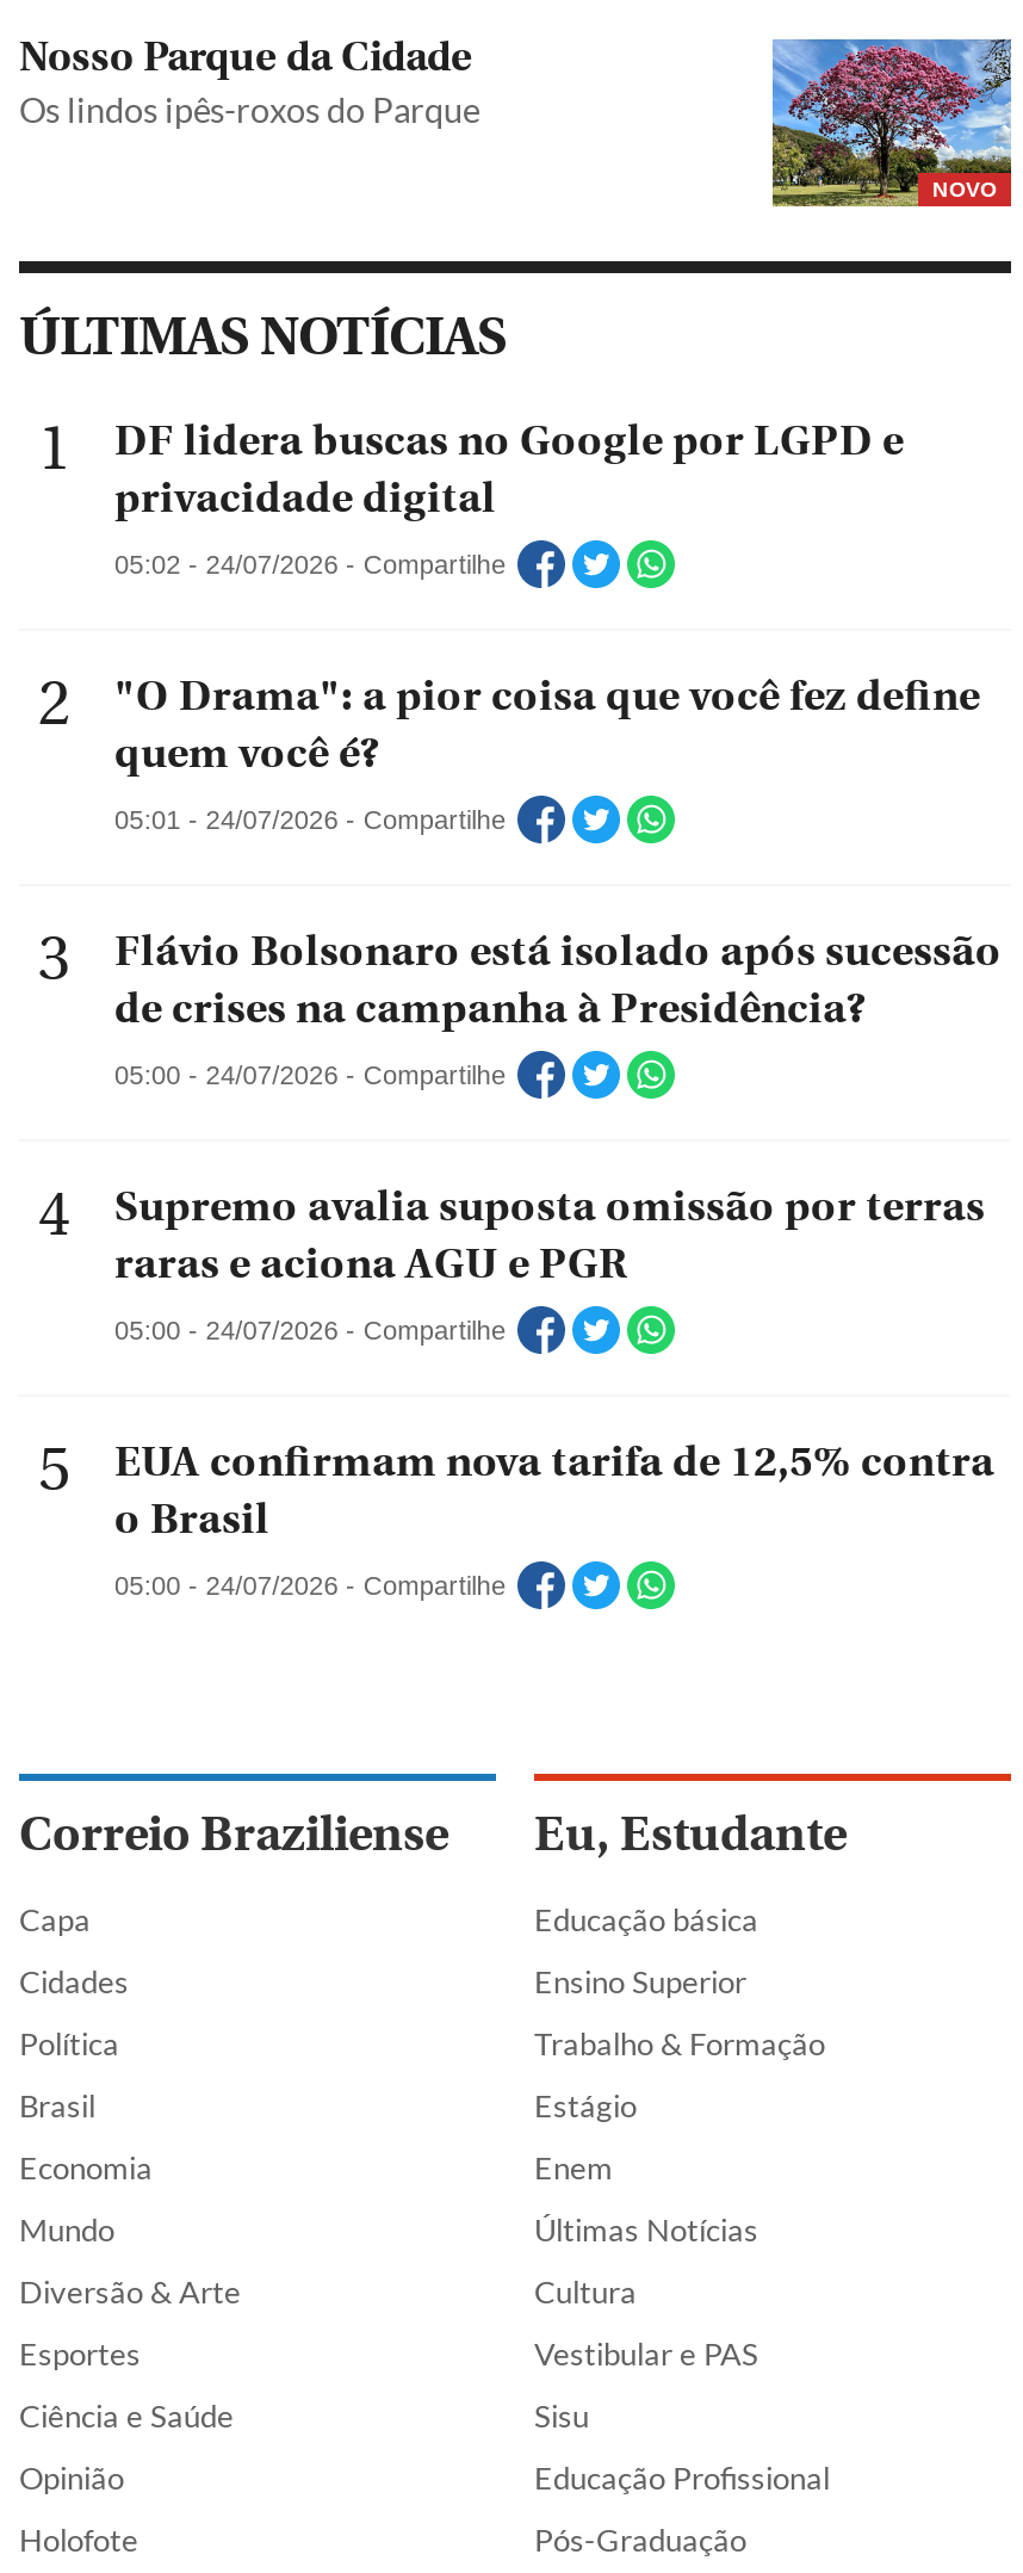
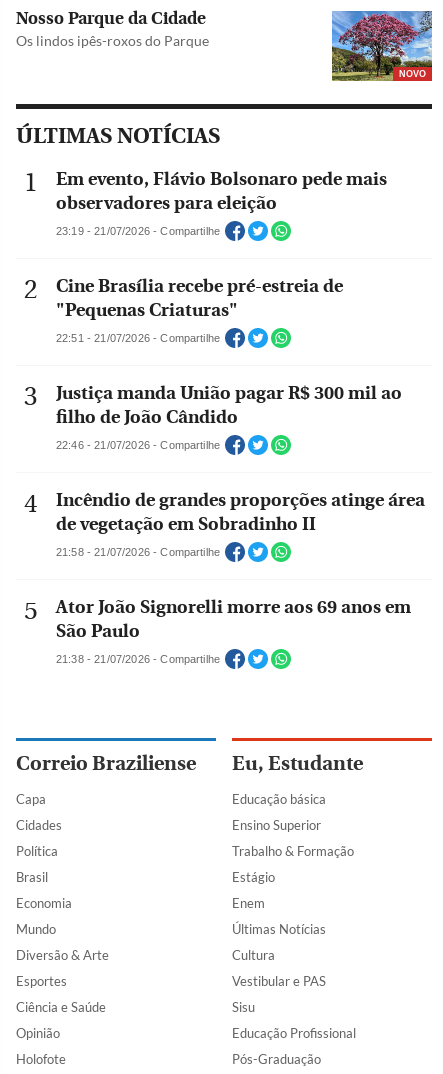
[114,416,904,523] DF lidera buscas no Google por LGPD e | privacidade digital -> [56,169,387,214] Em evento, Flávio Bolsonaro pede mais | observadores para eleição
[114,551,506,579] 05:02 - 24/07/2026 - Compartilhe -> [56,225,220,237] 23:19 - 21/07/2026 - Compartilhe
[114,671,980,778] "O Drama": a pior coisa que você fez define | quem você é? -> [56,276,343,321] Cine Brasília recebe pré-estreia de | "Pequenas Criaturas"
[114,806,506,835] 05:01 - 24/07/2026 - Compartilhe -> [56,332,220,344] 22:51 - 21/07/2026 - Compartilhe
[114,926,1002,1034] Flávio Bolsonaro está isolado após sucessão | de crises na campanha à Presidência? -> [56,383,402,428] Justiça manda União pagar R$ 300 mil ao | filho de João Cândido
[114,1061,506,1090] 05:00 - 24/07/2026 - Compartilhe -> [56,439,220,451] 22:46 - 21/07/2026 - Compartilhe
[114,1182,985,1289] Supremo avalia suposta omissão por terras | raras e aciona AGU e PGR -> [56,490,425,535] Incêndio de grandes proporções atinge área | de vegetação em Sobradinho II
[114,1316,506,1345] 05:00 - 24/07/2026 - Compartilhe -> [56,546,220,558] 21:58 - 21/07/2026 - Compartilhe
[114,1437,994,1544] EUA confirmam nova tarifa de 12,5% contra | o Brasil -> [56,597,411,642] Ator João Signorelli morre aos 69 anos em | São Paulo
[114,1572,506,1600] 05:00 - 24/07/2026 - Compartilhe -> [56,653,220,665] 21:38 - 21/07/2026 - Compartilhe

